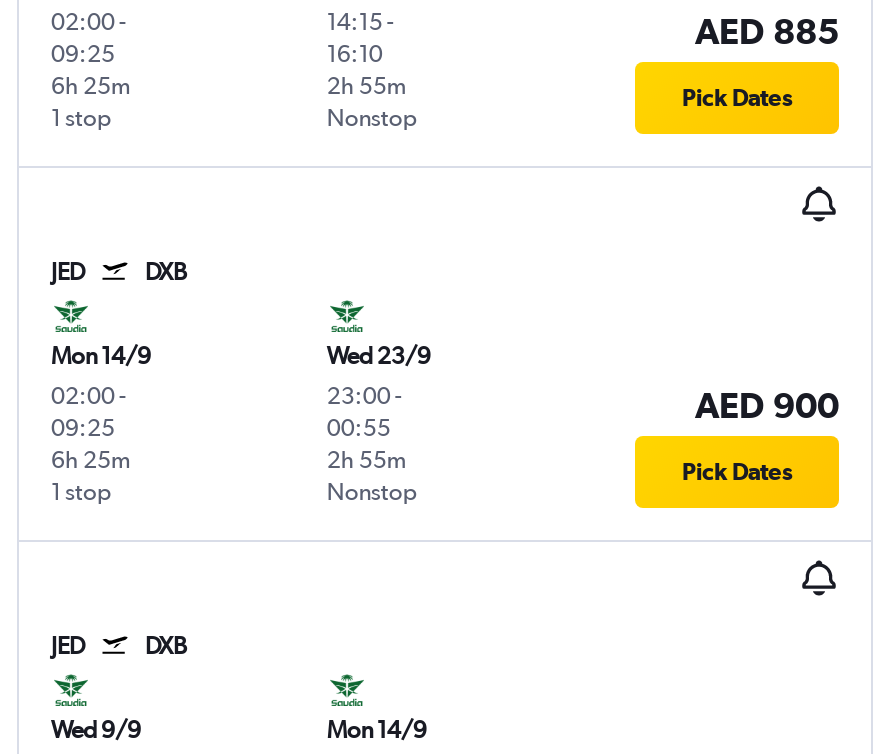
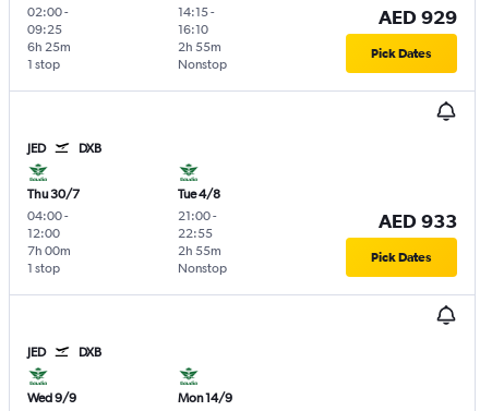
[695,10,839,50] AED 885 -> [379,6,457,27] AED 929
[51,342,151,442] Mon 14/9 | 02:00 - | 09:25 -> [27,187,80,241] Thu 30/7 | 04:00 - | 12:00
[327,342,431,442] Wed 23/9 | 23:00 - | 00:55 -> [178,187,220,241] Tue 4/8 | 21:00 - | 22:55
[695,384,839,424] AED 900 -> [379,210,457,231] AED 933
[51,446,131,474] 6h 25m -> [27,243,71,259] 7h 00m

